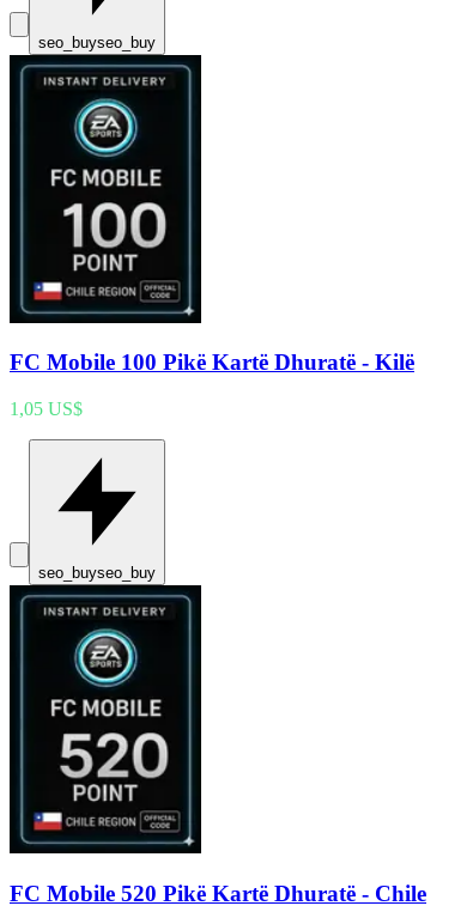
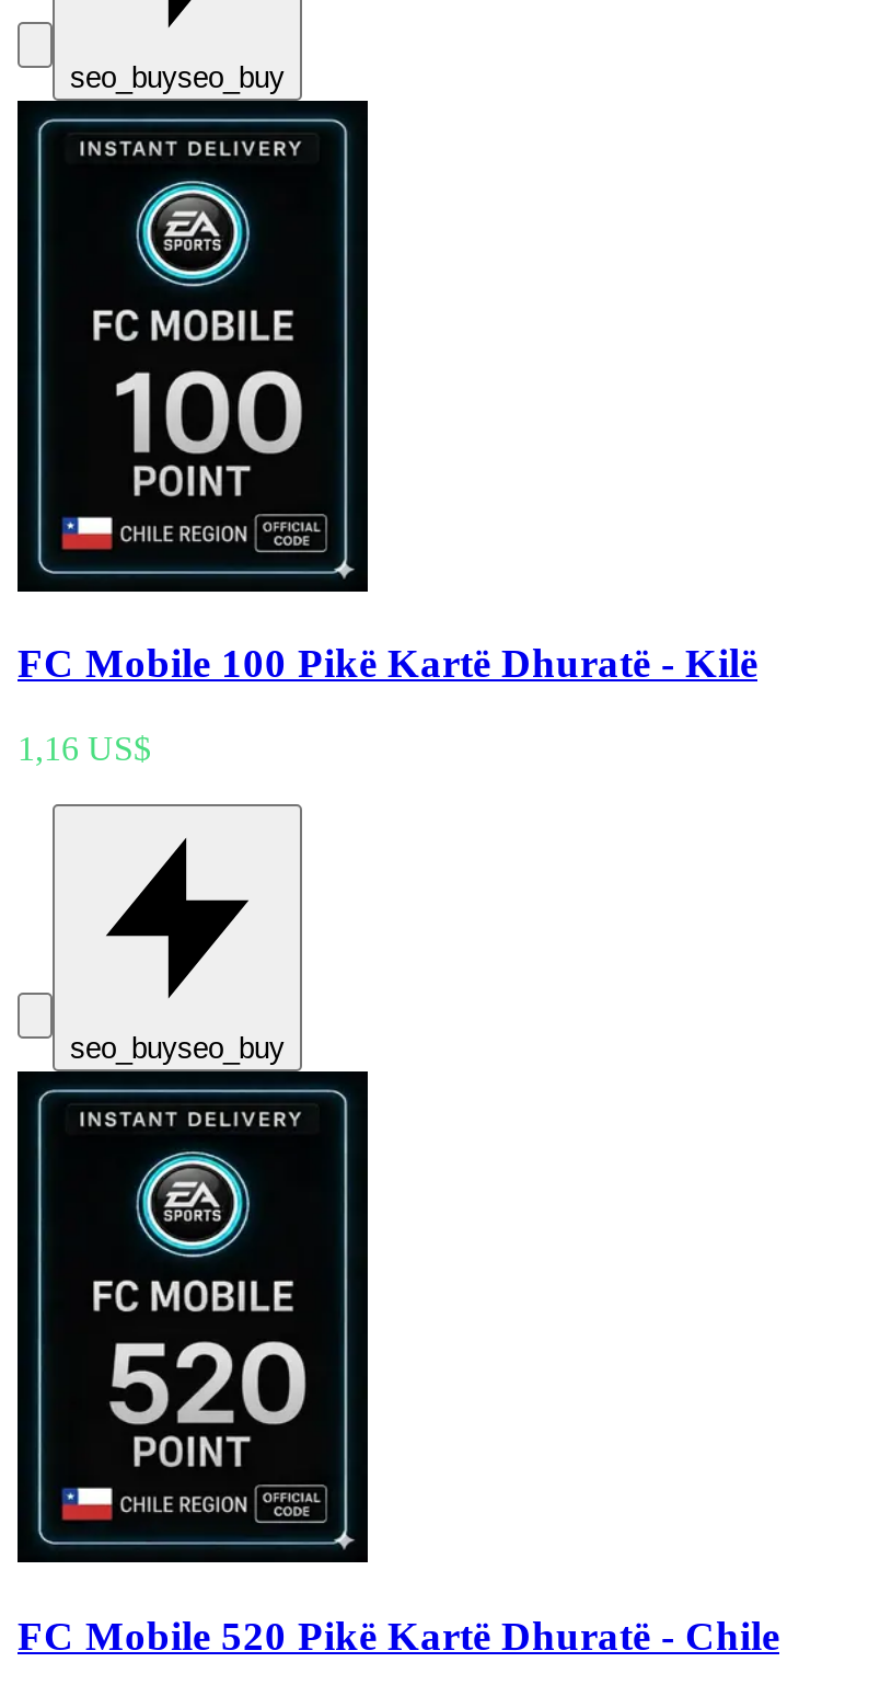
[10,399,83,419] 1,05 US$ -> [18,730,151,767] 1,16 US$

